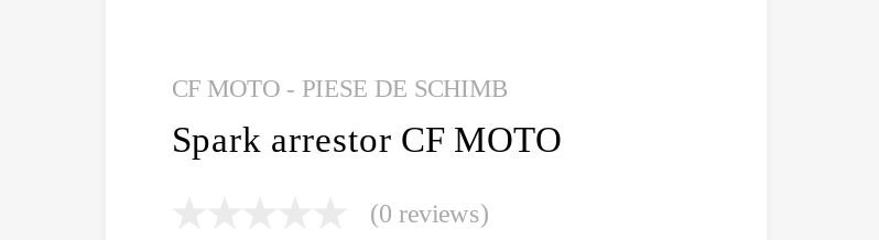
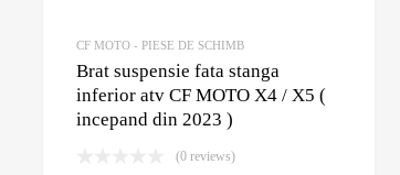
[172,119,562,161] Spark arrestor CF MOTO -> [76,61,326,130] Brat suspensie fata stanga | inferior atv CF MOTO X4 / X5 ( | incepand din 2023 )

